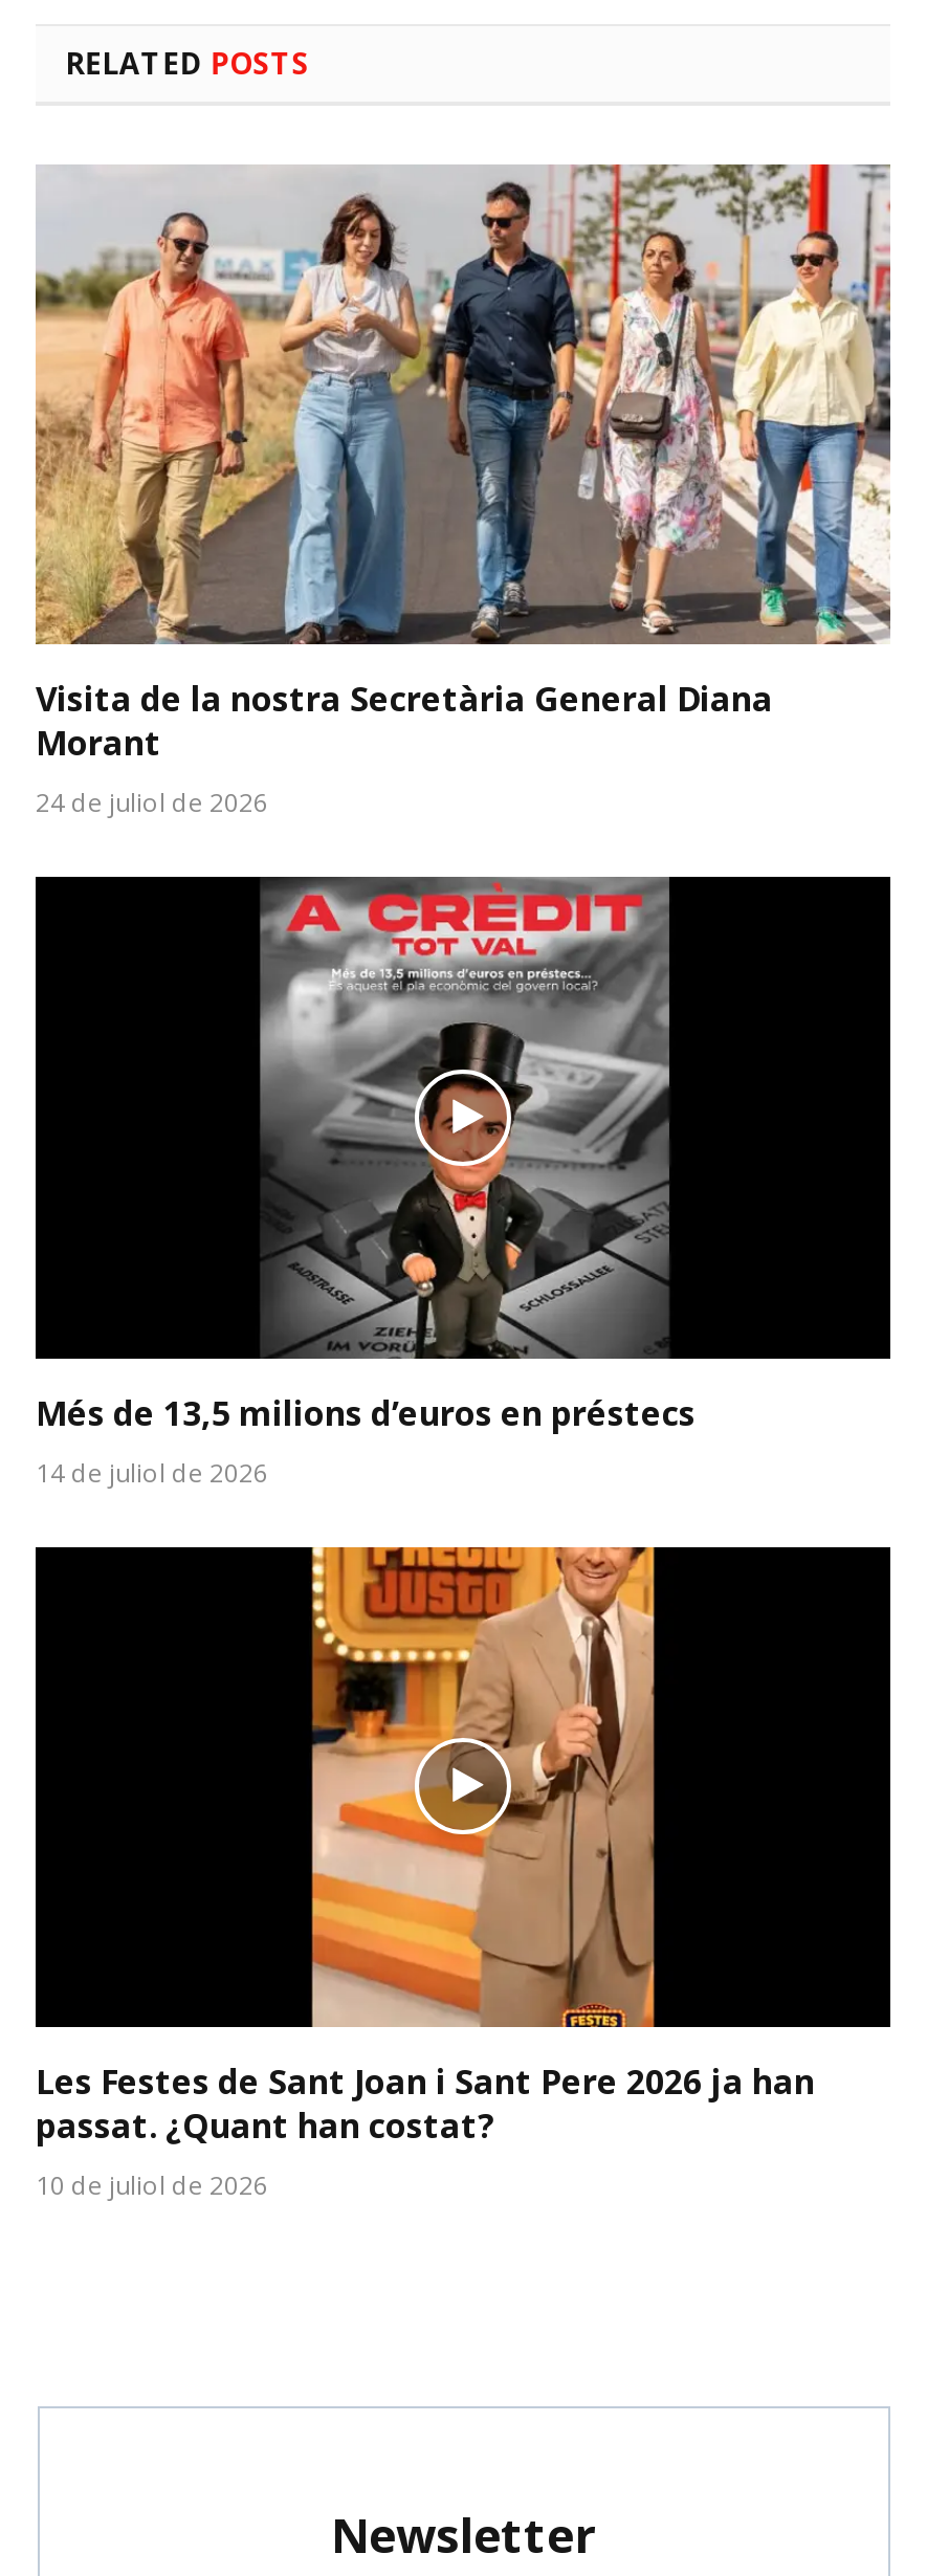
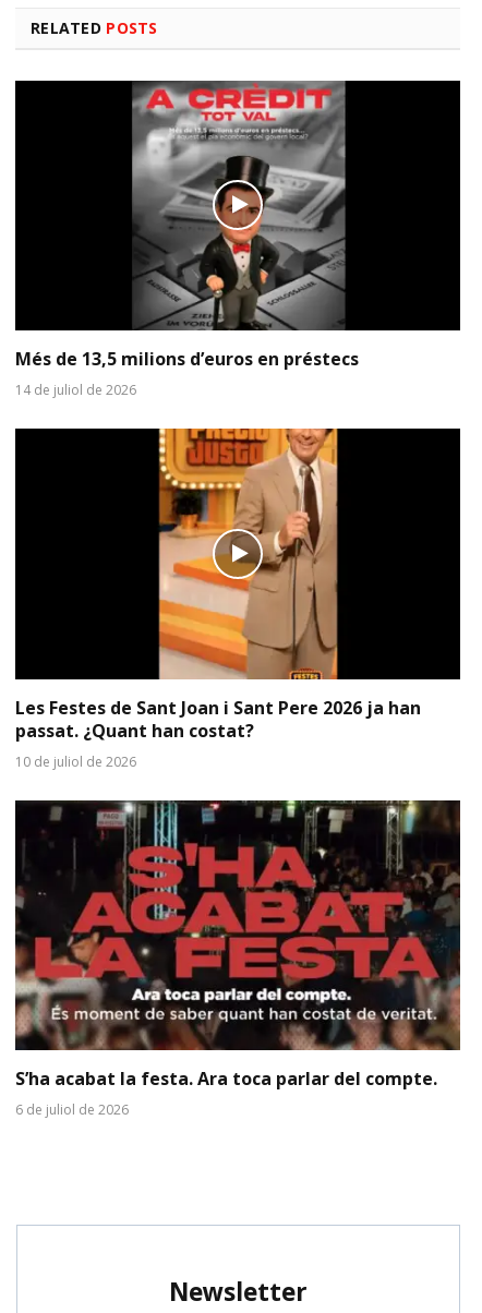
[34,162,892,820] [image] | Visita de la nostra Secretària General Diana | Morant | 24 de juliol de 2026 -> none
moved [36,877,815,2203] -> [15,81,421,771]: [image] | Més de 13,5 milions d’euros en préstecs | 14 de juliol de 2026 | Les Festes de Sant Joan i Sant Pere 2026 ja han | passat. ¿Quant han costat? | 10 de juliol de 2026
none -> [14,799,461,1119] [image] | S’ha acabat la festa. Ara toca parlar del compte. | 6 de juliol de 2026

